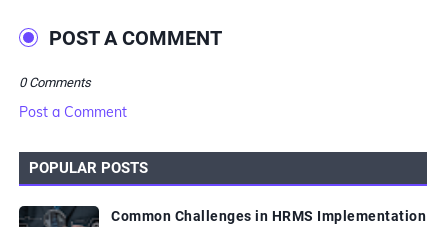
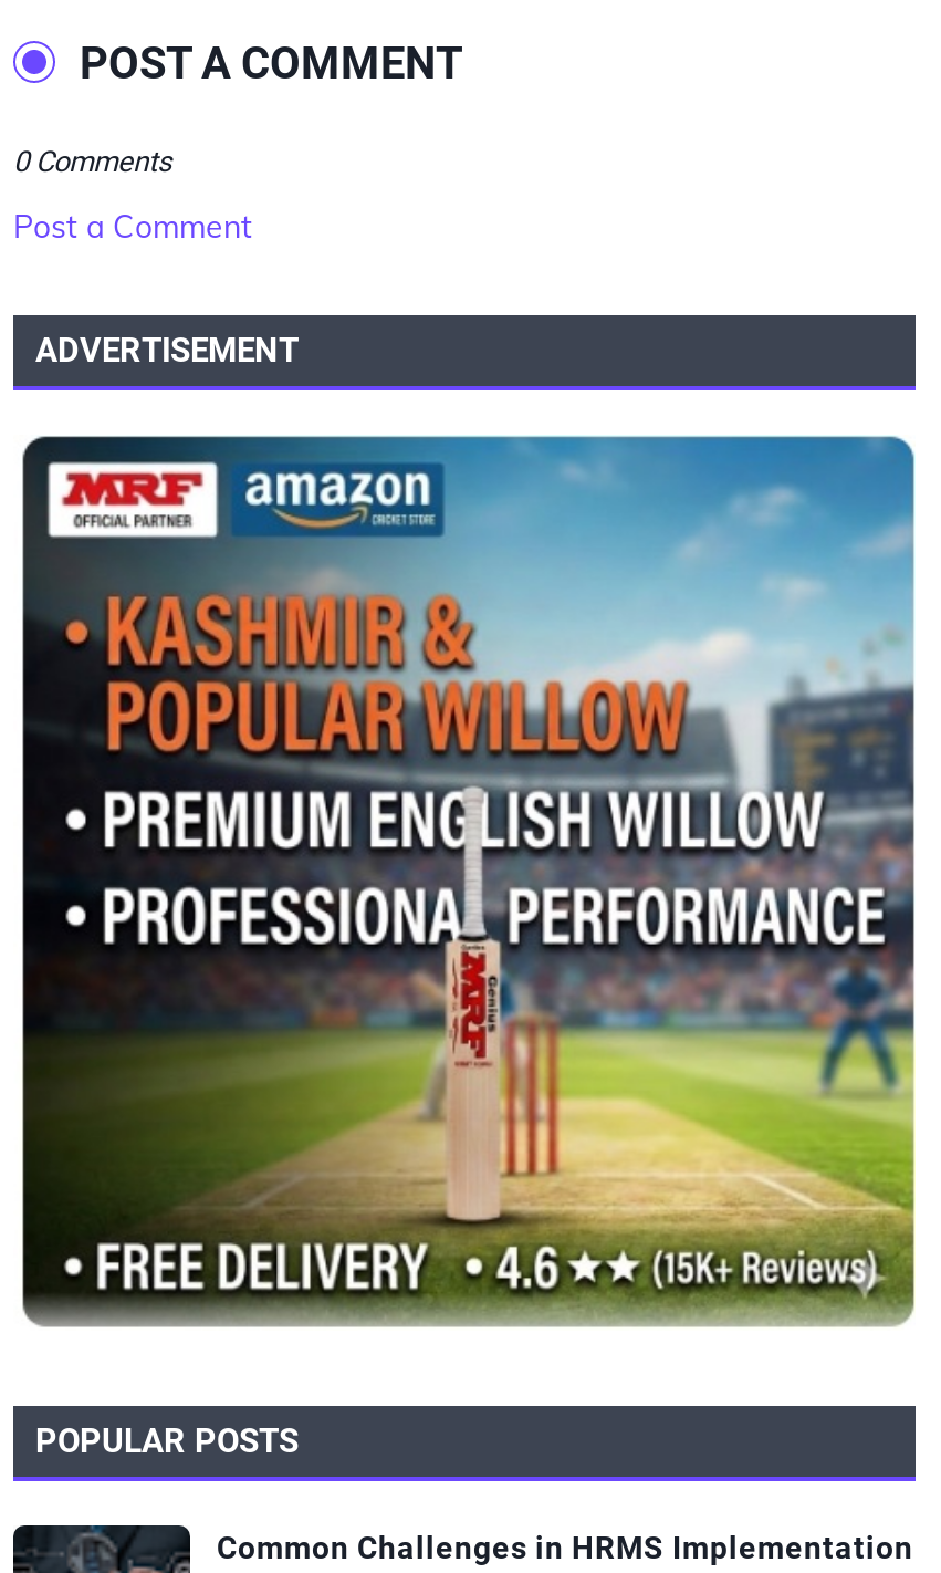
none -> [13,435,916,1329] [image]
none -> [35,331,299,371] ADVERTISEMENT

